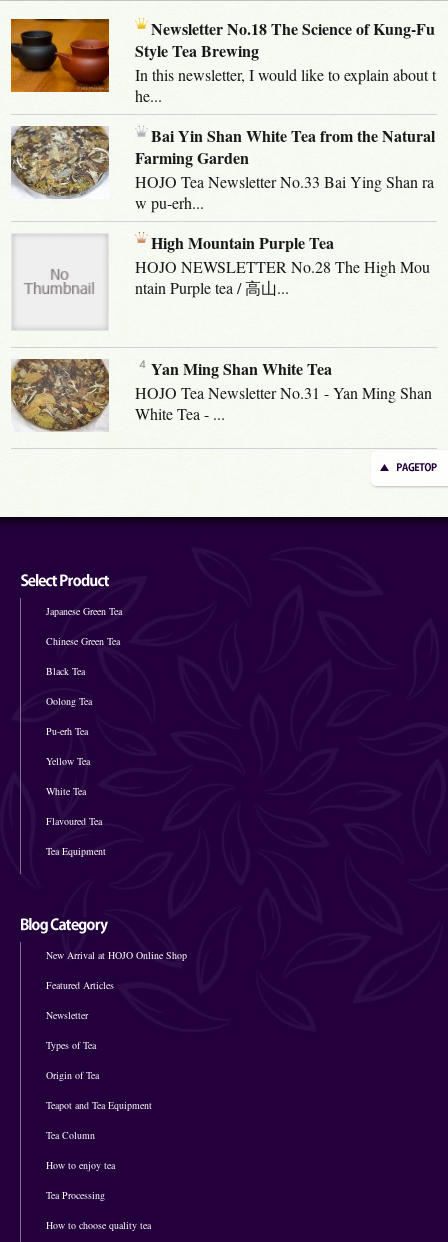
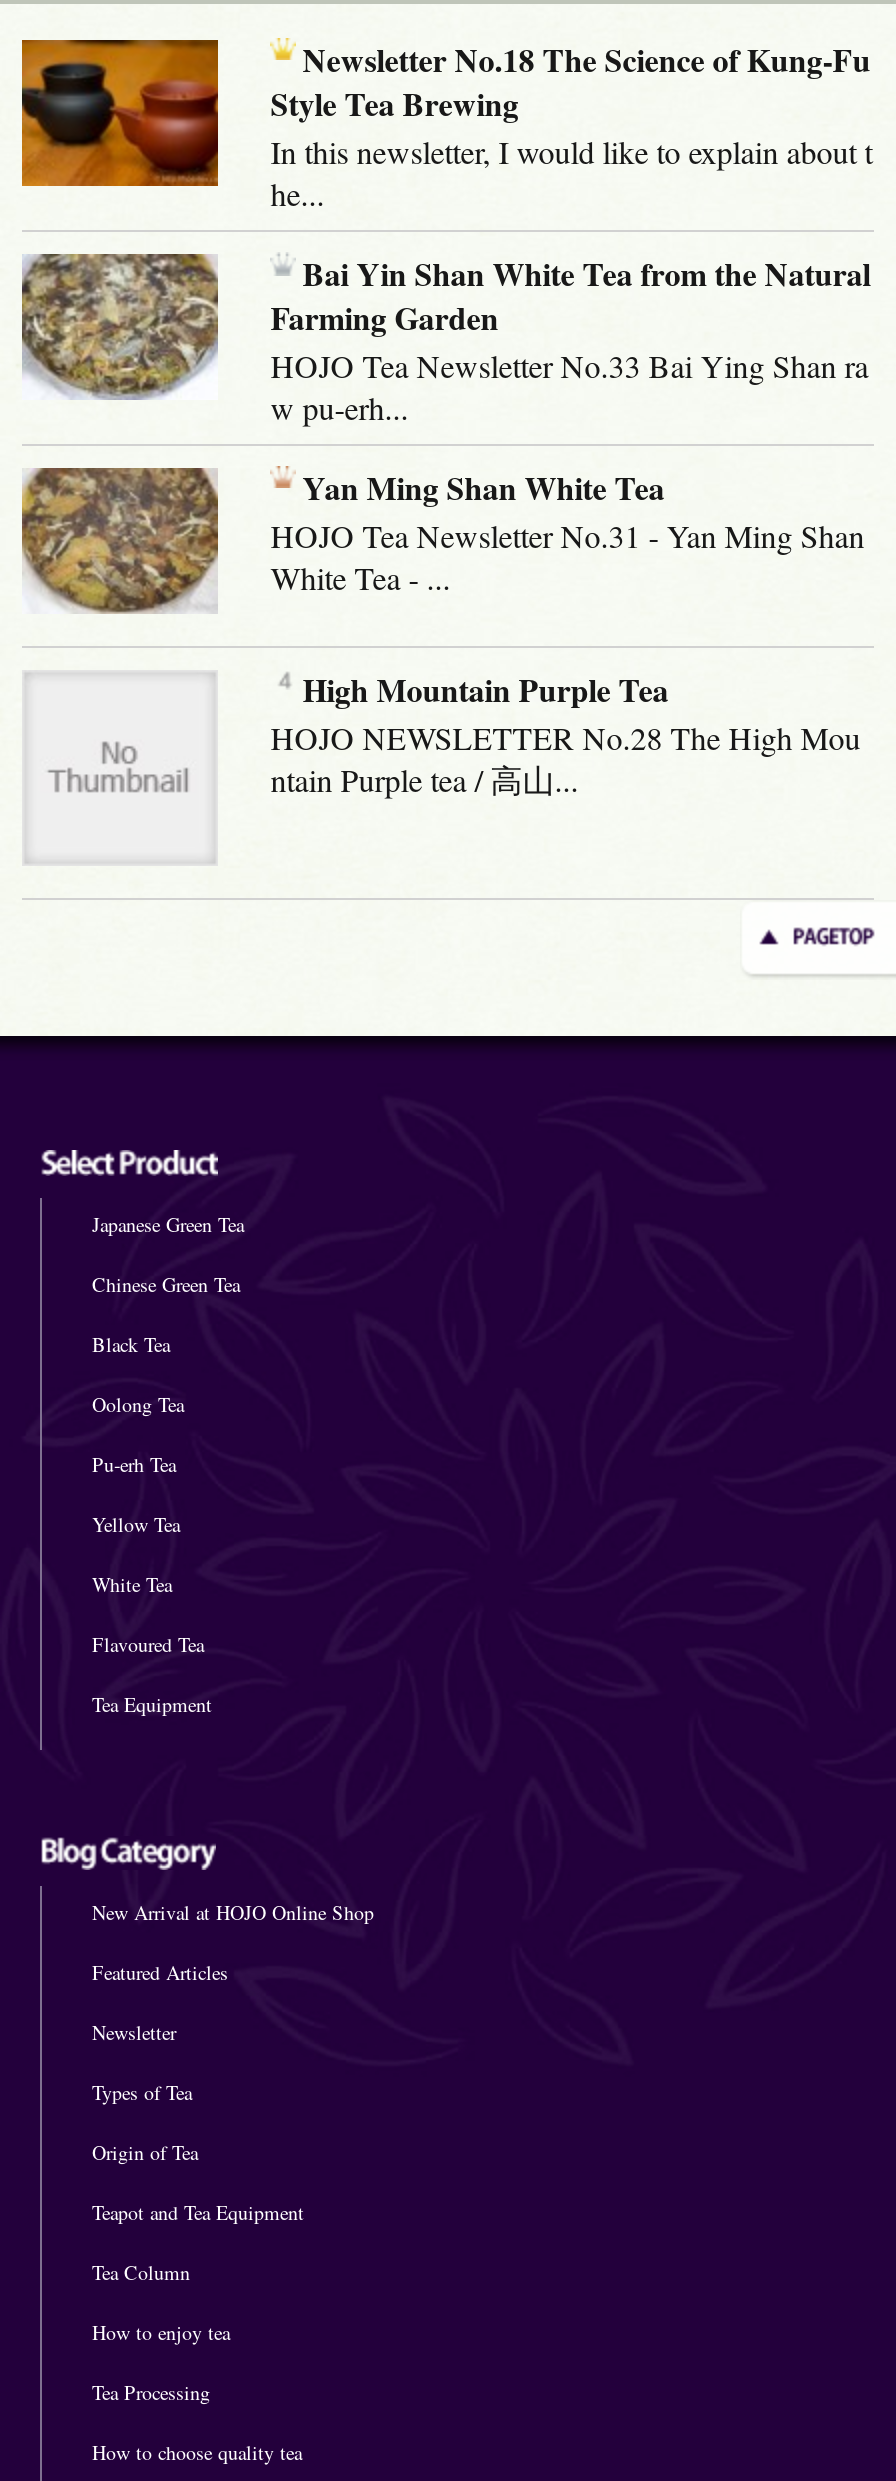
moved [135,231,430,298] -> [270,665,860,799]: High Mountain Purple Tea | HOJO NEWSLETTER No.28 The High Mou | ntain Purple tea / 高山...
moved [10,357,432,432] -> [22,463,864,614]: [image] | Yan Ming Shan White Tea | HOJO Tea Newsletter No.31 - Yan Ming Shan | White Tea - ...

